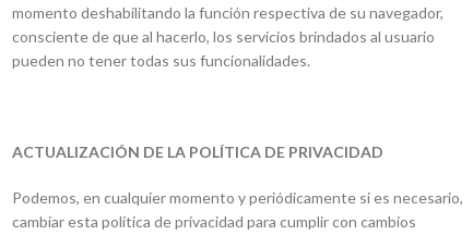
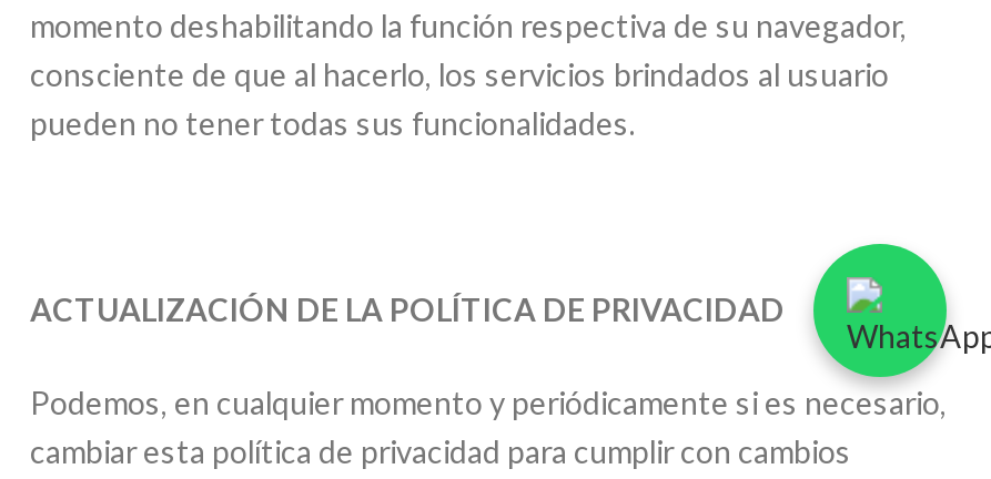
none -> [809,242,984,379] [image]

